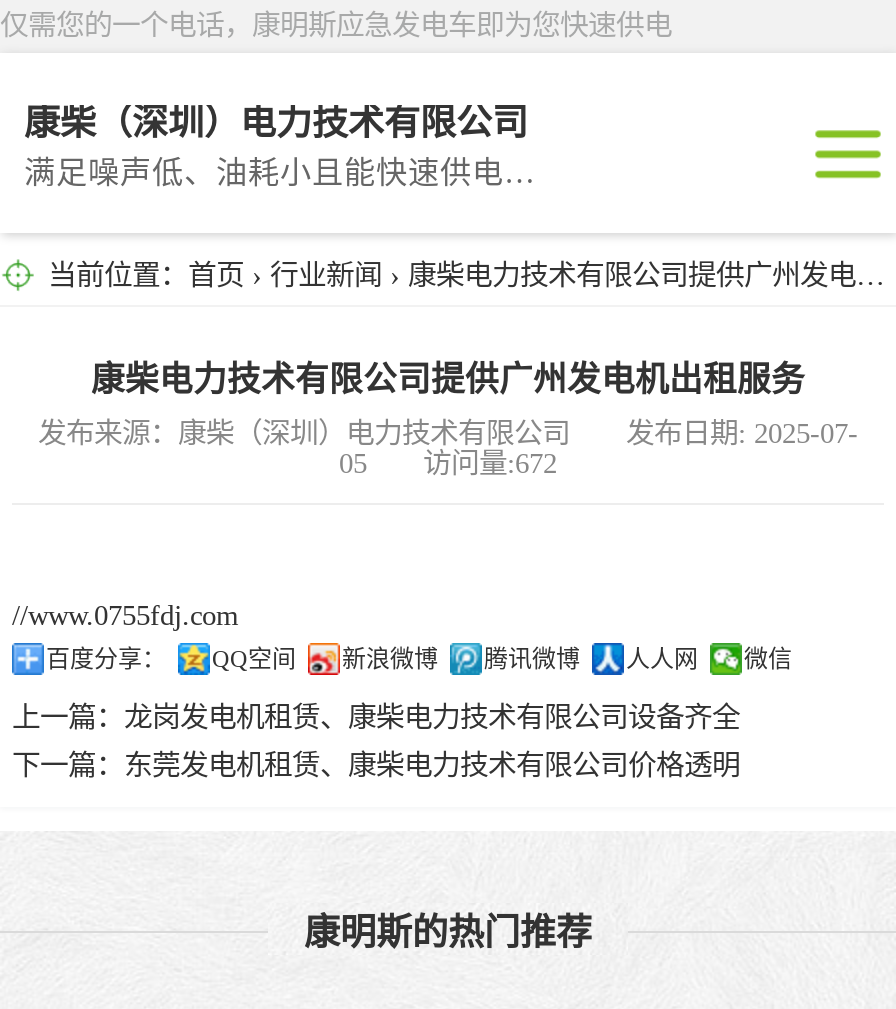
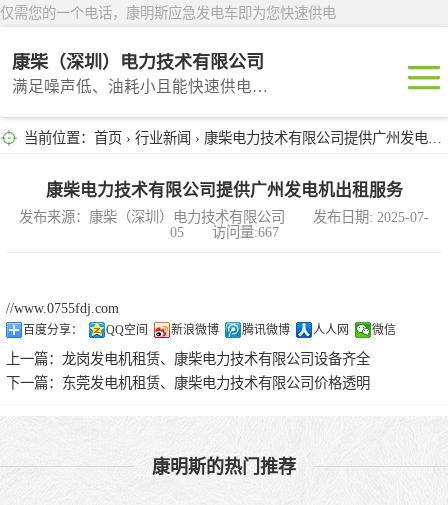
[339,448,557,480] 05 访问量:672 -> [169,224,278,240] 05 访问量:667

